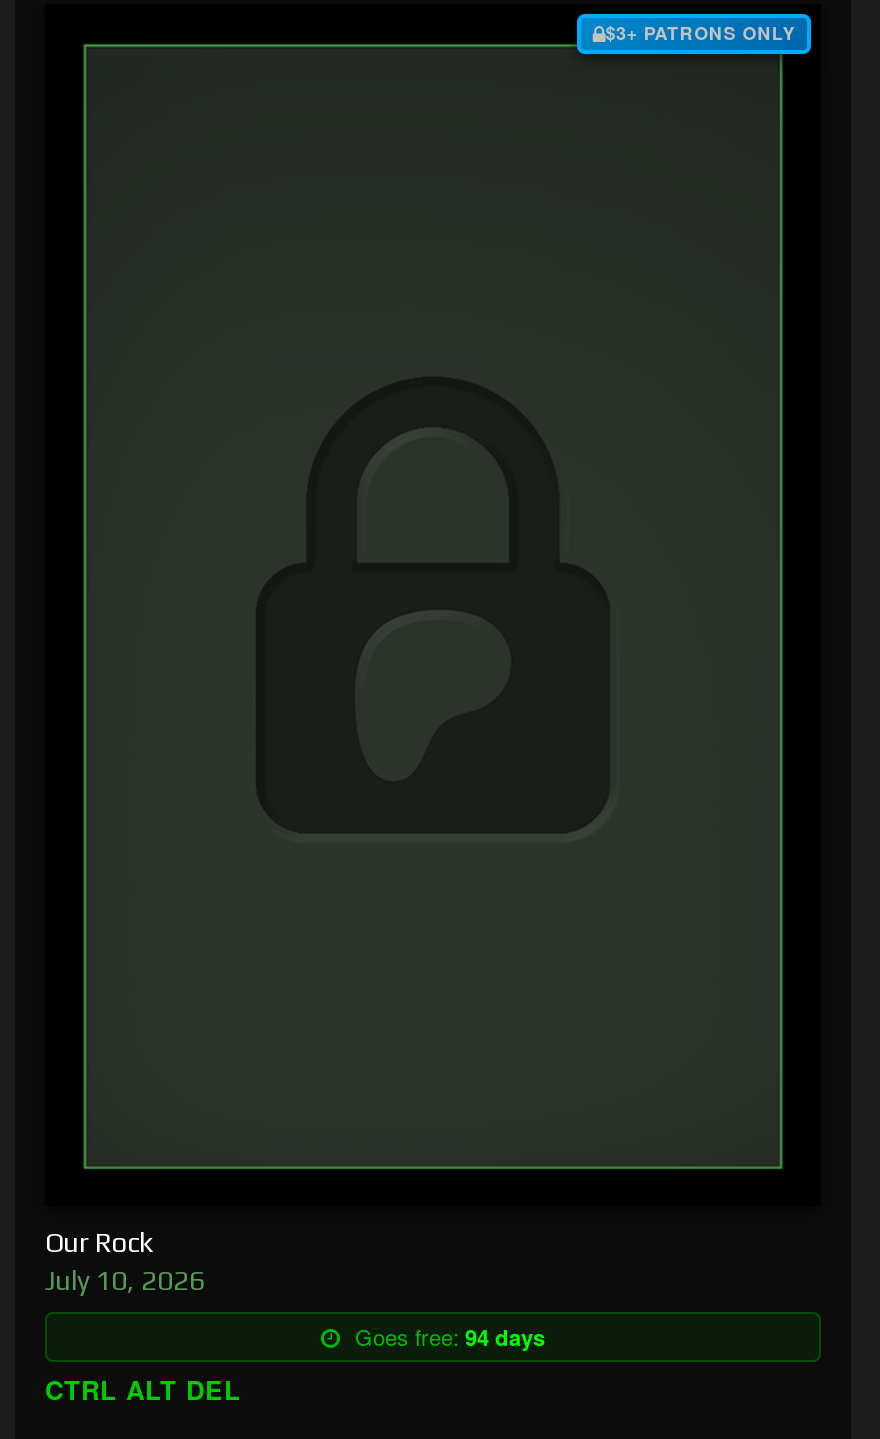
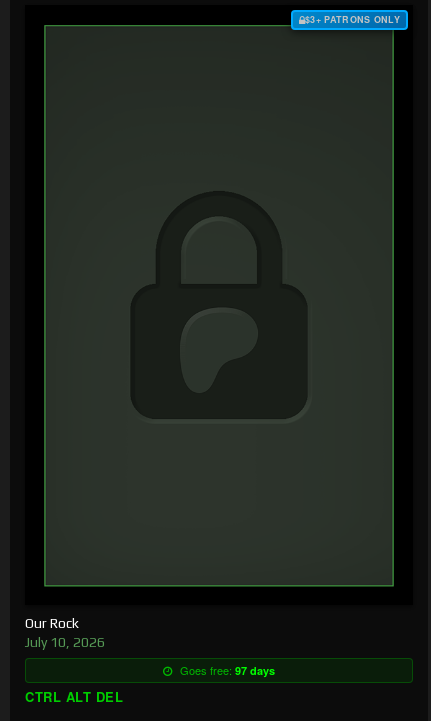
[349,1320,545,1352] Goes free: 94 days -> [177,662,275,678] Goes free: 97 days

